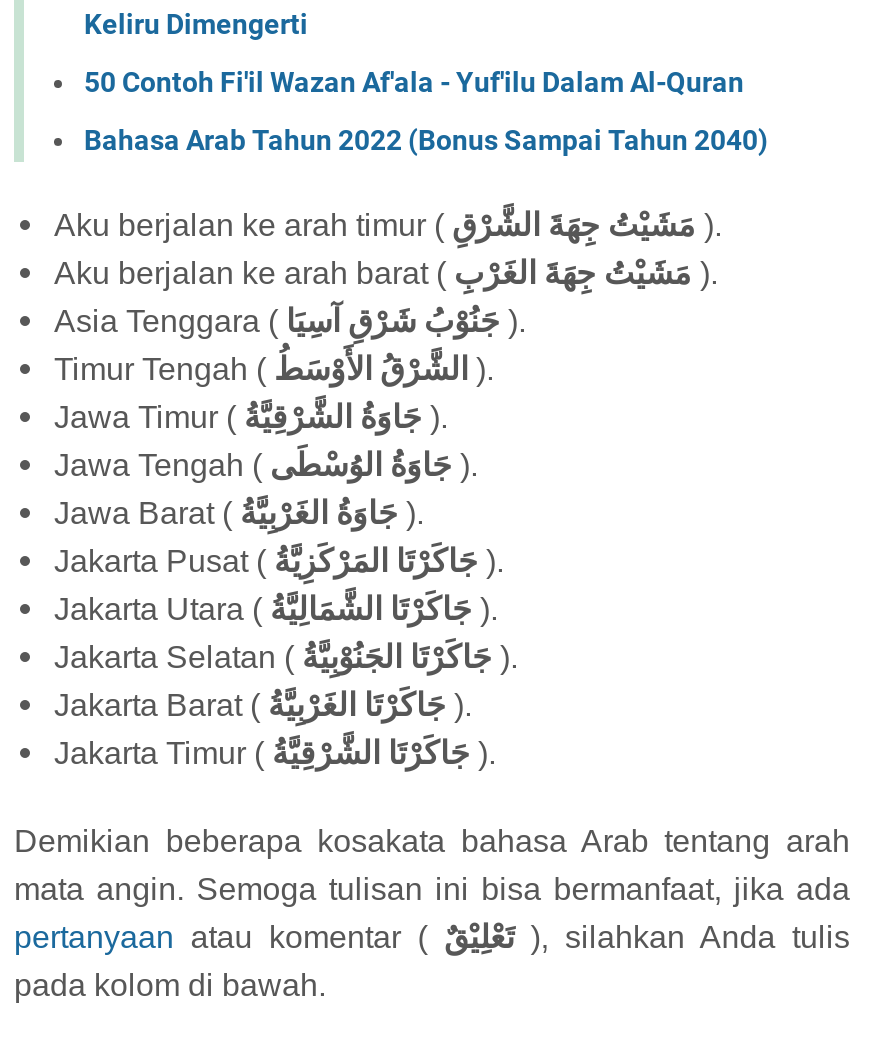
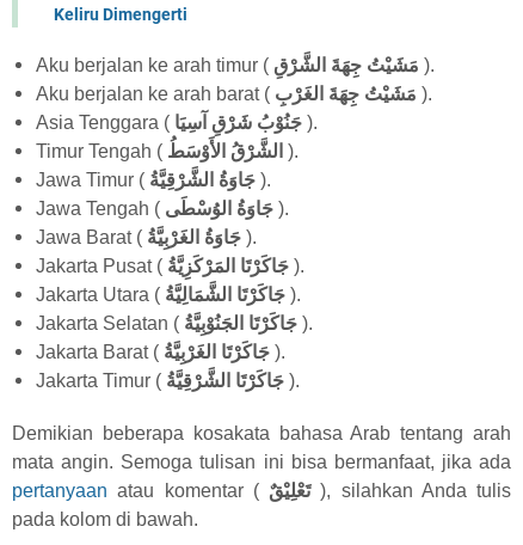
[84,65,768,155] 50 Contoh Fi'il Wazan Af'ala - Yuf'ilu Dalam Al-Quran | Bahasa Arab Tahun 2022 (Bonus Sampai Tahun 2040) -> none

